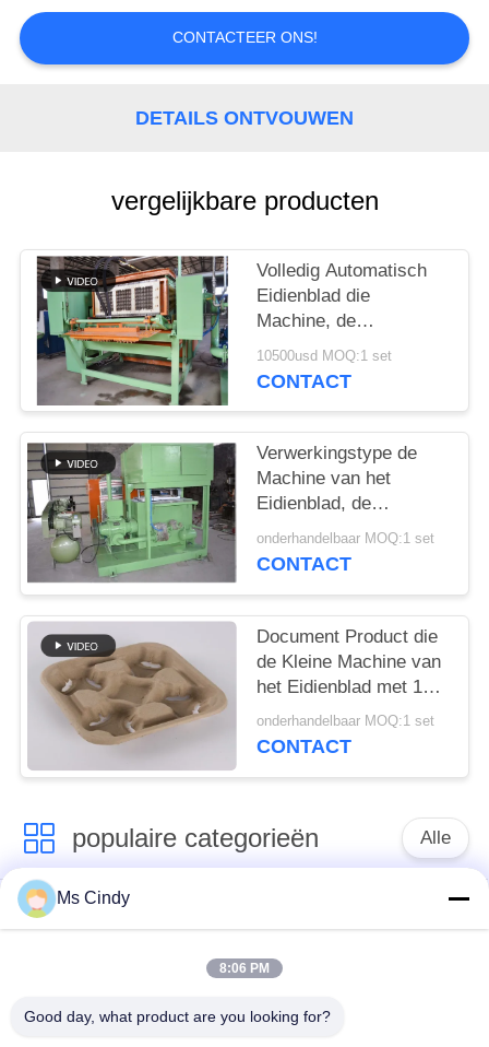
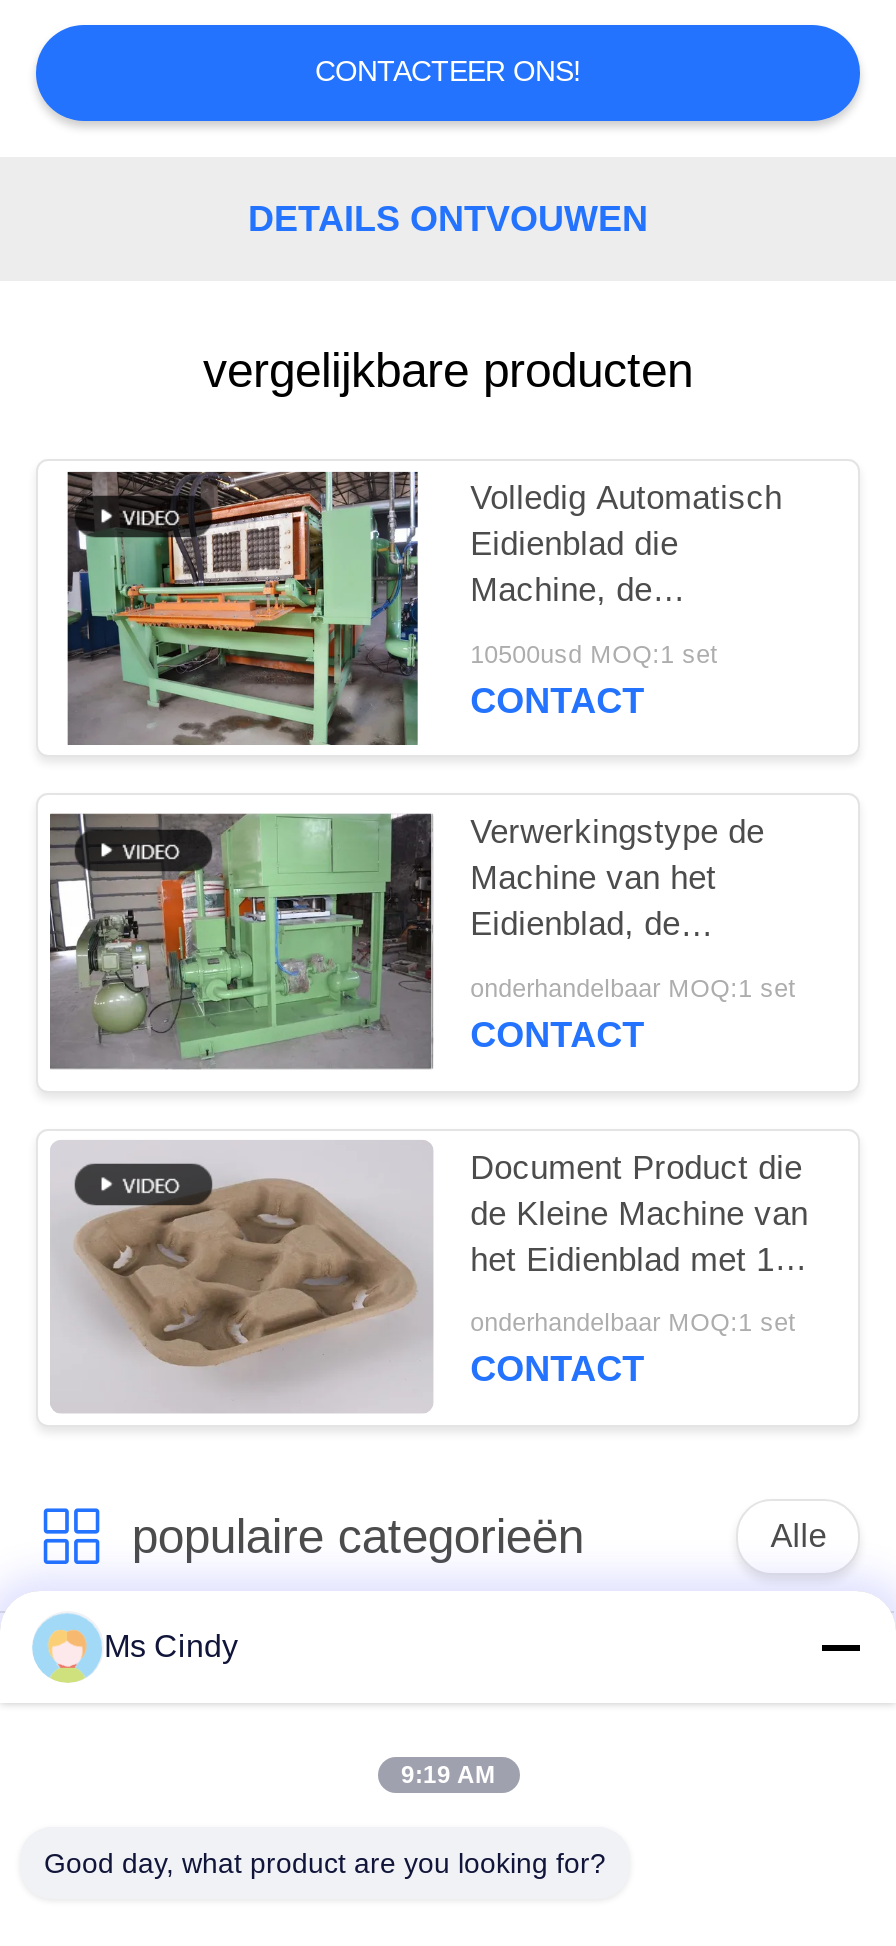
[219,961,270,976] 8:06 PM -> [401,1761,495,1789] 9:19 AM

